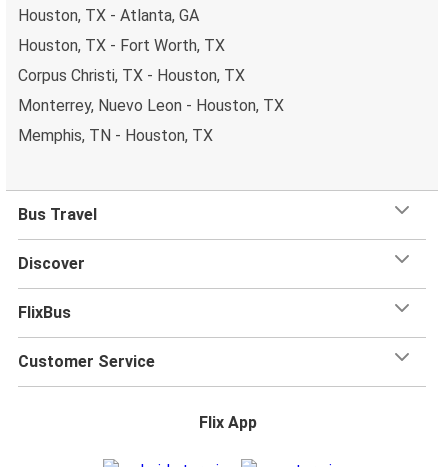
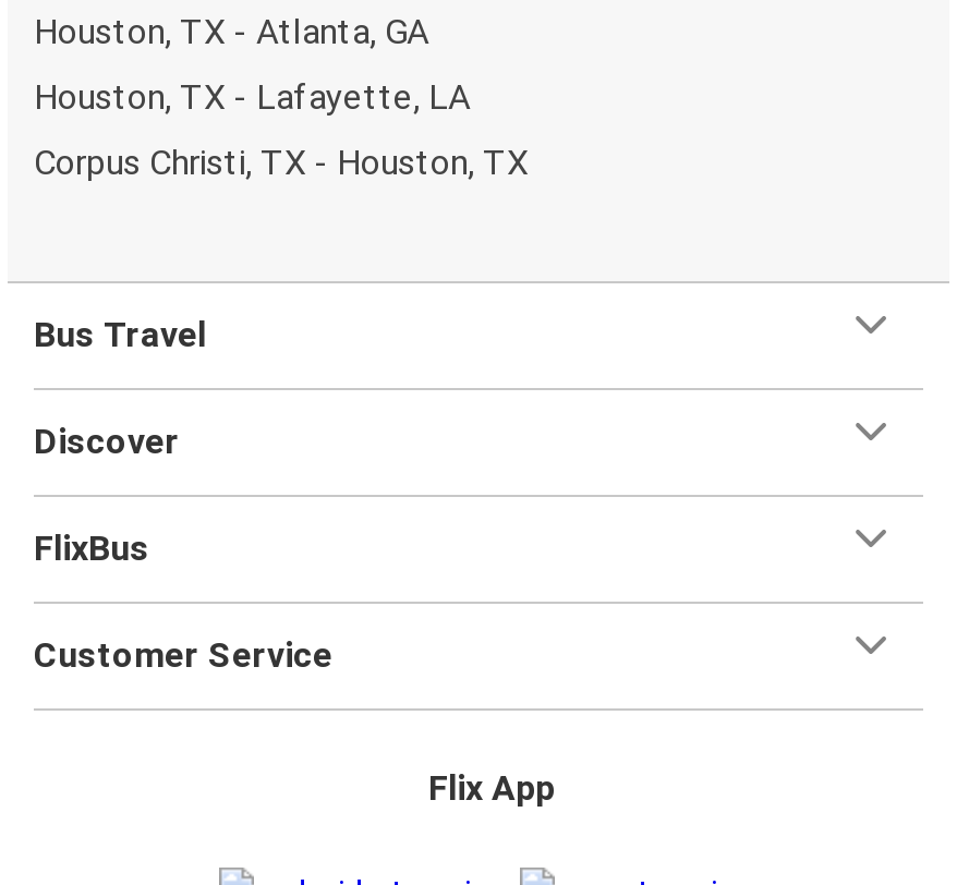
[18,35,225,54] Houston, TX - Fort Worth, TX -> [34,75,470,117] Houston, TX - Lafayette, LA
[18,95,284,144] Monterrey, Nuevo Leon - Houston, TX | Memphis, TN - Houston, TX -> none

